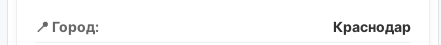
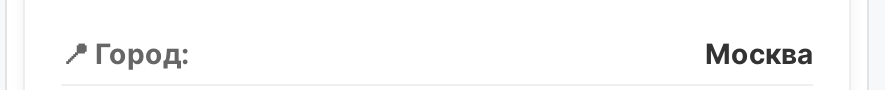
[333,18,411,35] Краснодар -> [705,37,813,71] Москва

